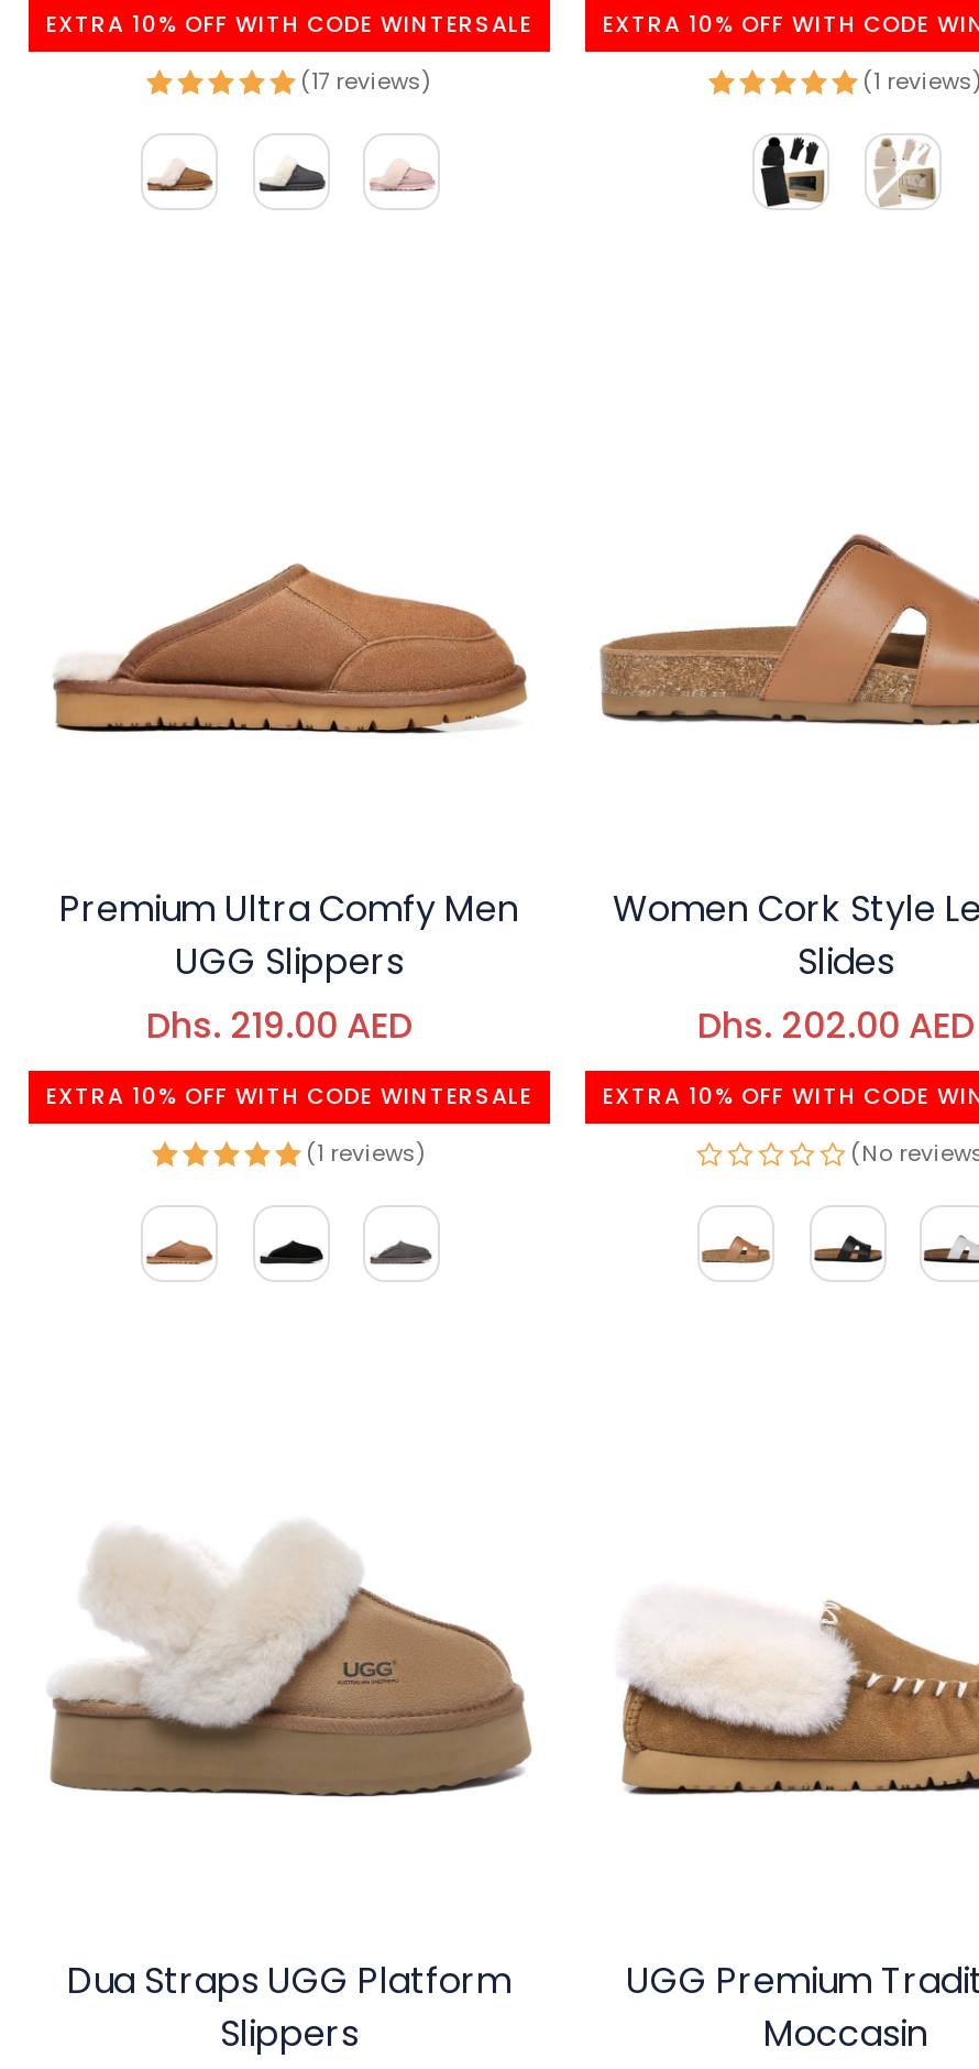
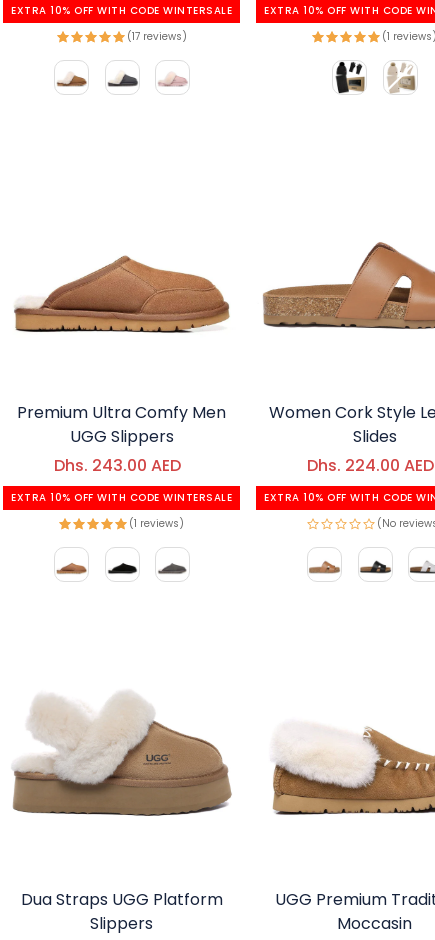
[146,999,413,1050] Dhs. 219.00 AED -> [53,454,180,477] Dhs. 243.00 AED
[697,999,975,1050] Dhs. 202.00 AED -> [306,454,433,477] Dhs. 224.00 AED

